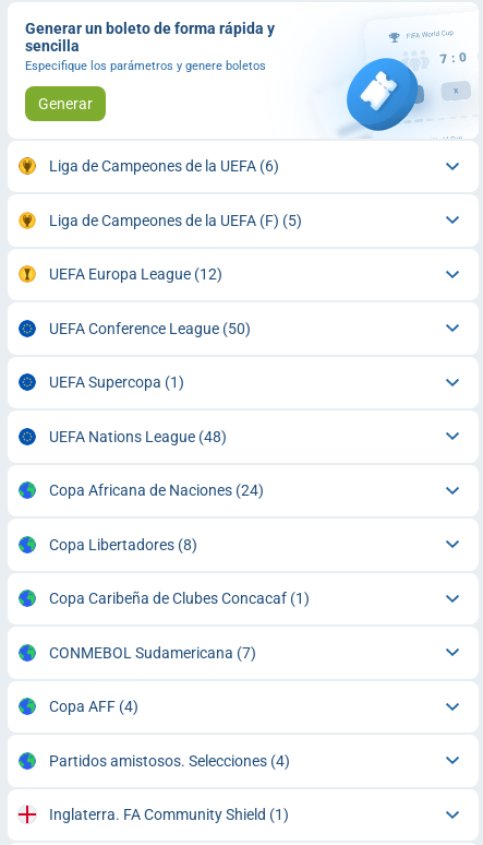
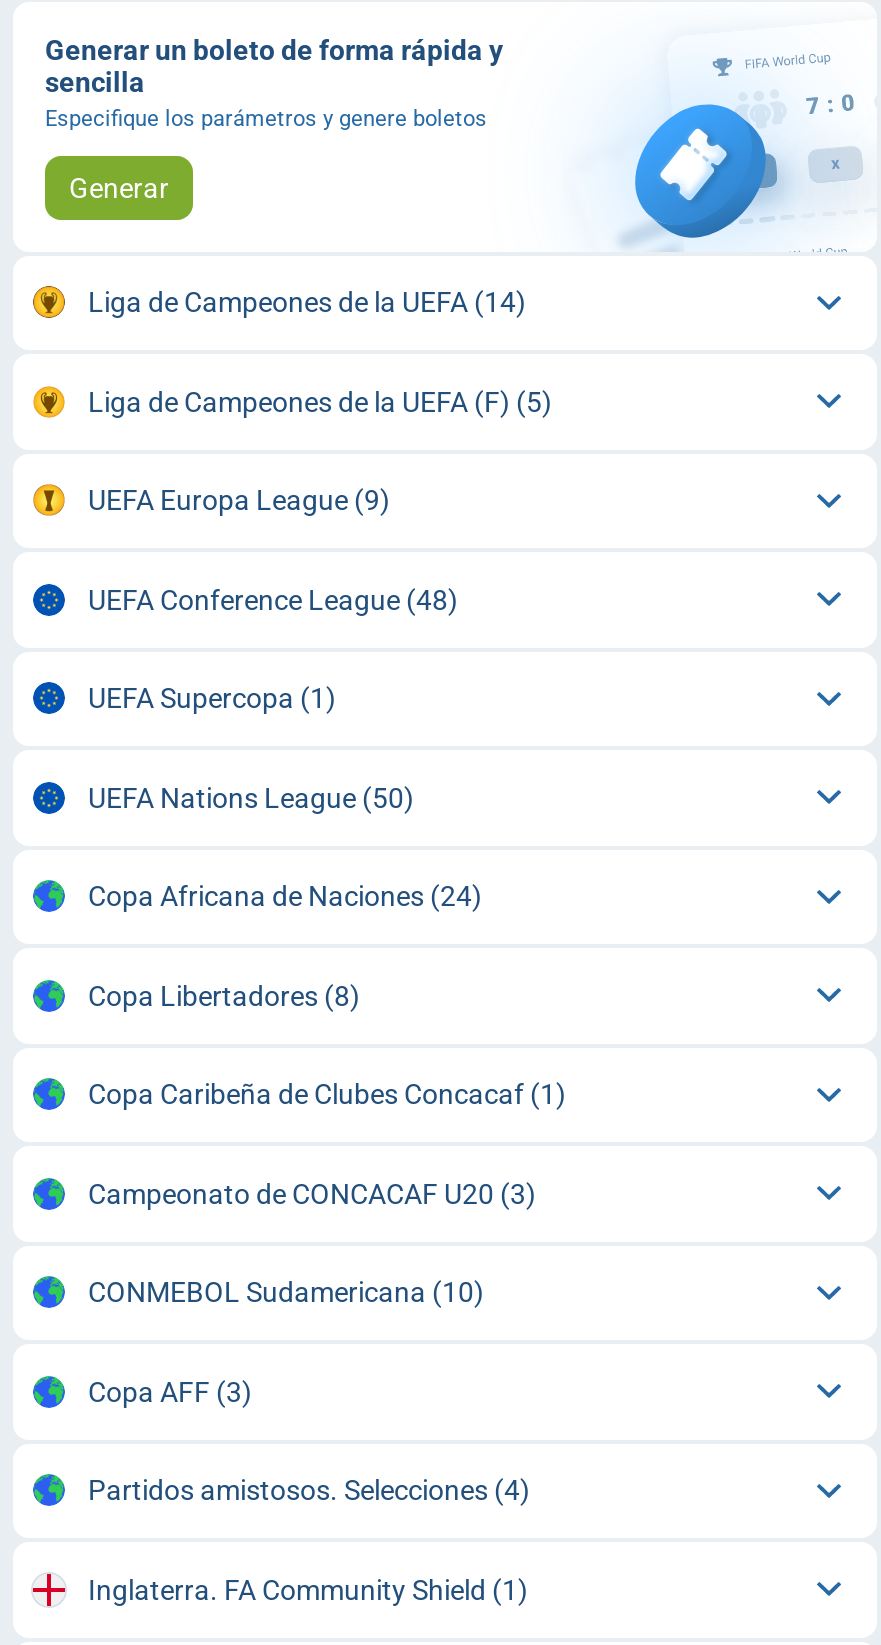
[49,157,279,175] Liga de Campeones de la UEFA (6) -> [88,286,526,318] Liga de Campeones de la UEFA (14)
[49,266,222,283] UEFA Europa League (12) -> [88,484,390,516] UEFA Europa League (9)
[49,320,250,337] UEFA Conference League (50) -> [88,584,458,616] UEFA Conference League (48)
[49,428,226,445] UEFA Nations League (48) -> [88,782,414,814] UEFA Nations League (50)
[49,644,256,715] CONMEBOL Sudamericana (7) | Copa AFF (4) -> [88,1178,536,1408] Campeonato de CONCACAF U20 (3) | CONMEBOL Sudamericana (10) | Copa AFF (3)

